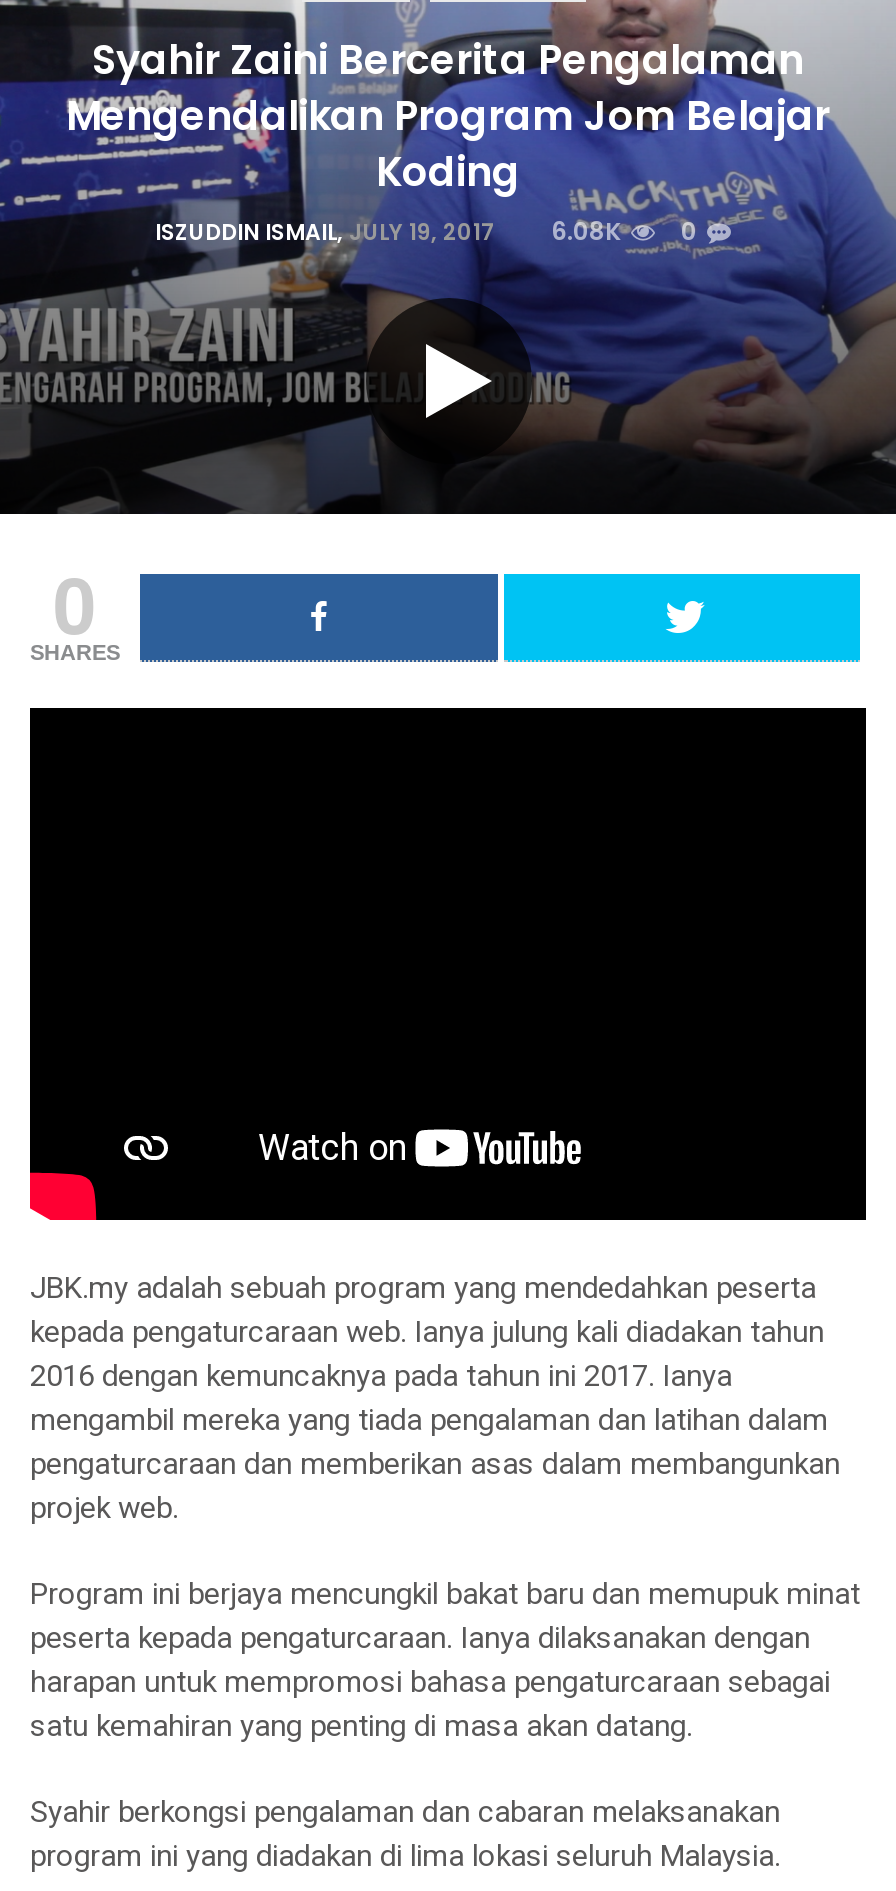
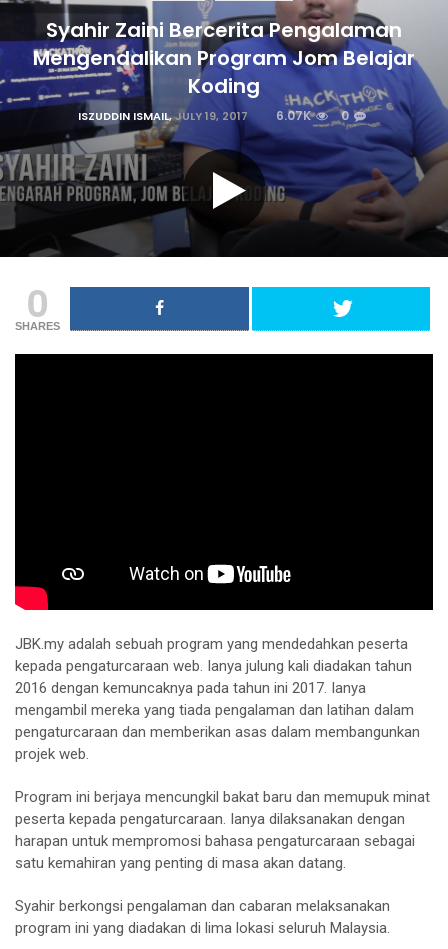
[551,215,621,249] 6.08K -> [275,107,310,124] 6.07K

